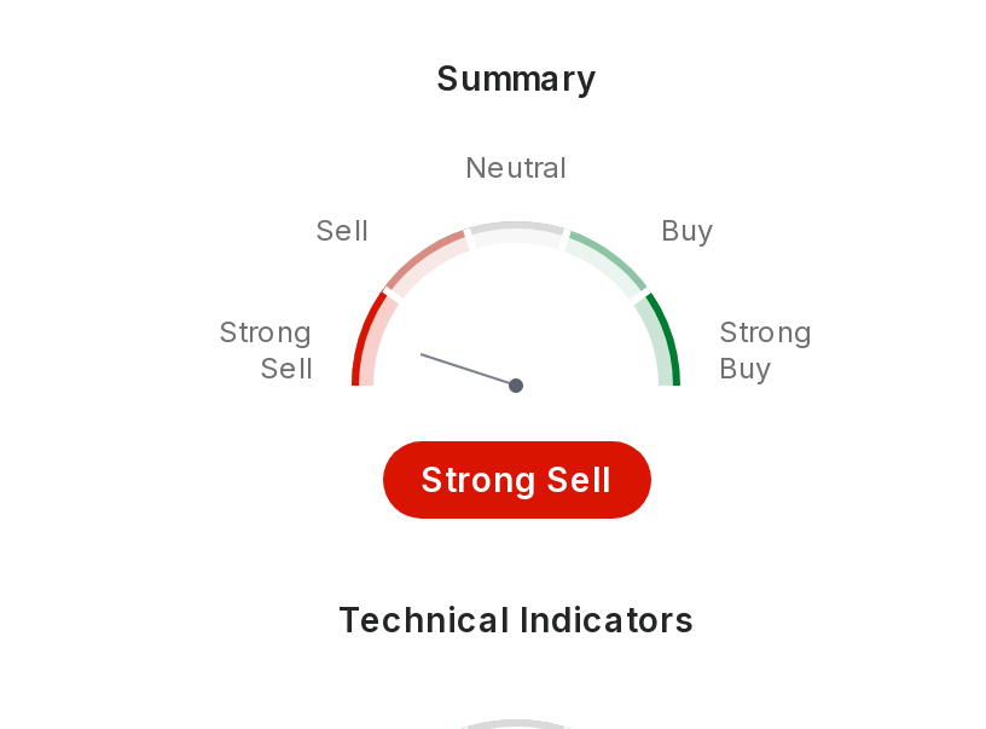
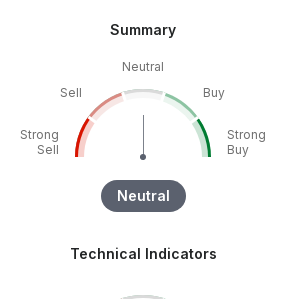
[420,458,611,499] Strong Sell -> [116,187,169,204] Neutral

